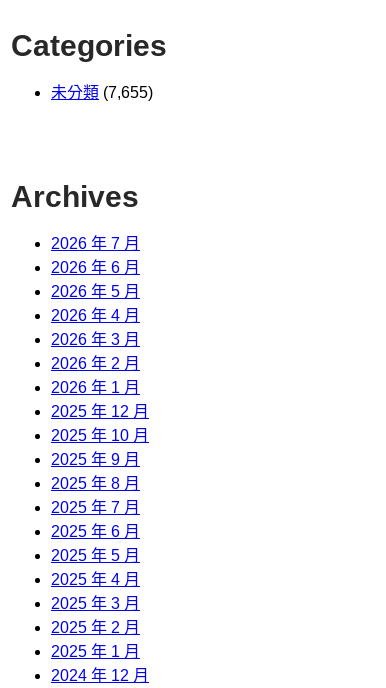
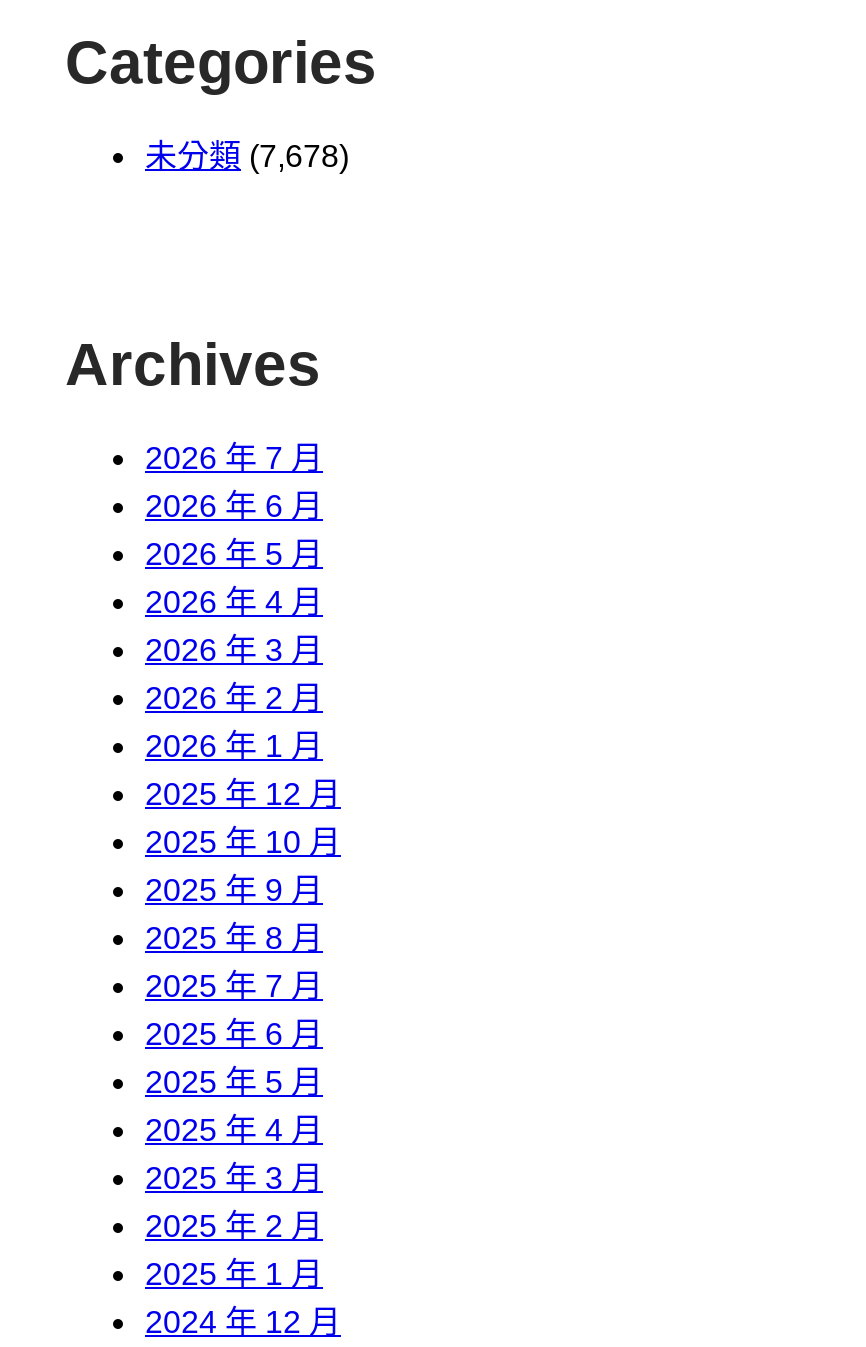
[51,84,153,101] 未分類(7,655) -> [145,138,349,172] 未分類(7,678)

